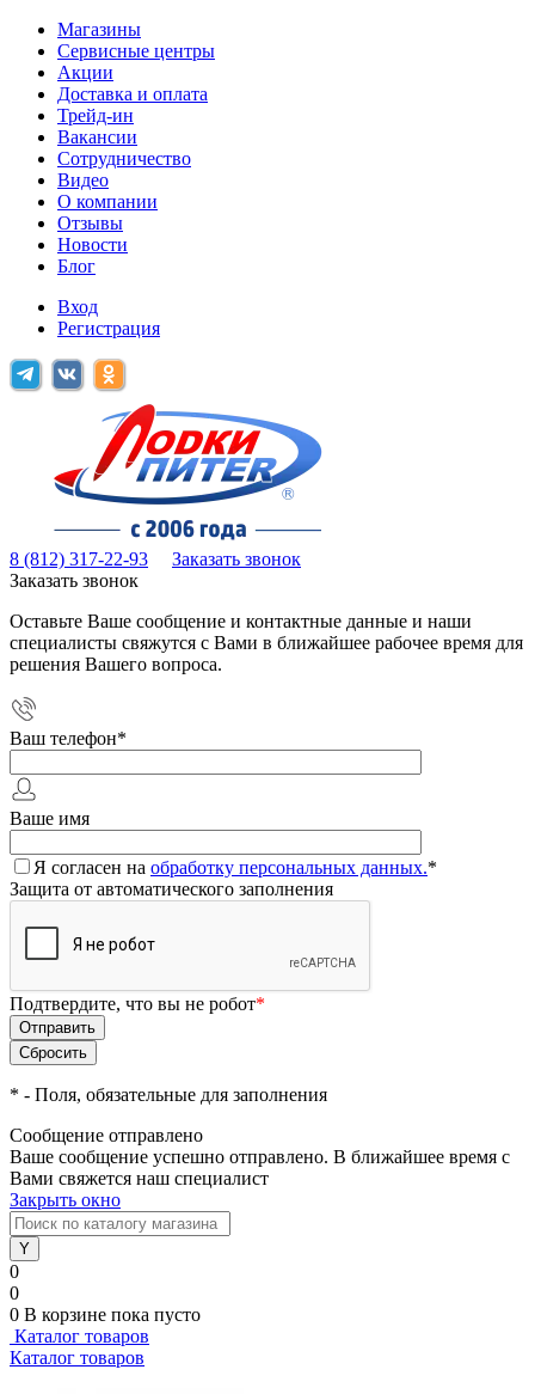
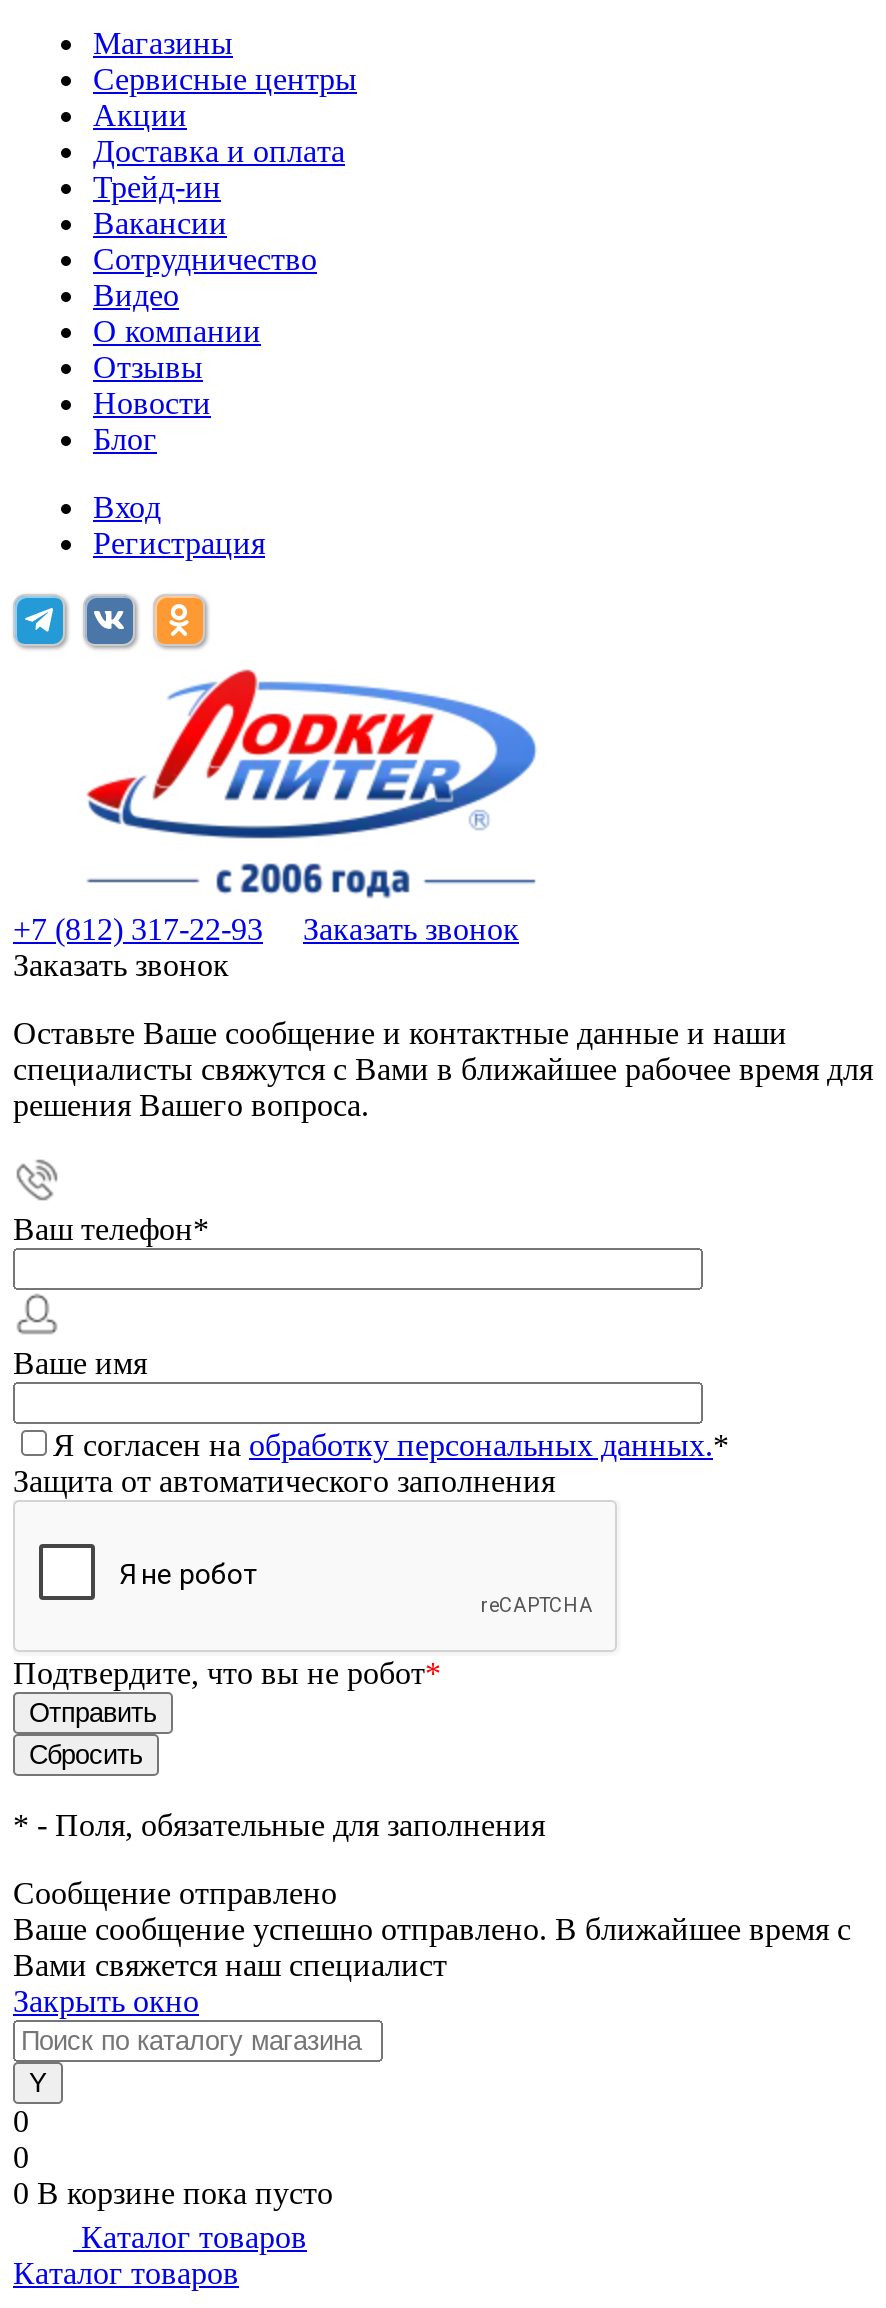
[10,549,301,569] 8 (812) 317-22-93 Заказать звонок -> [13,912,519,946] +7 (812) 317-22-93 Заказать звонок

